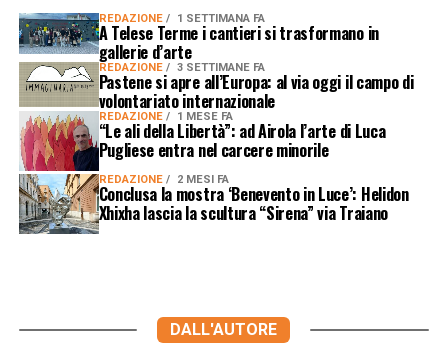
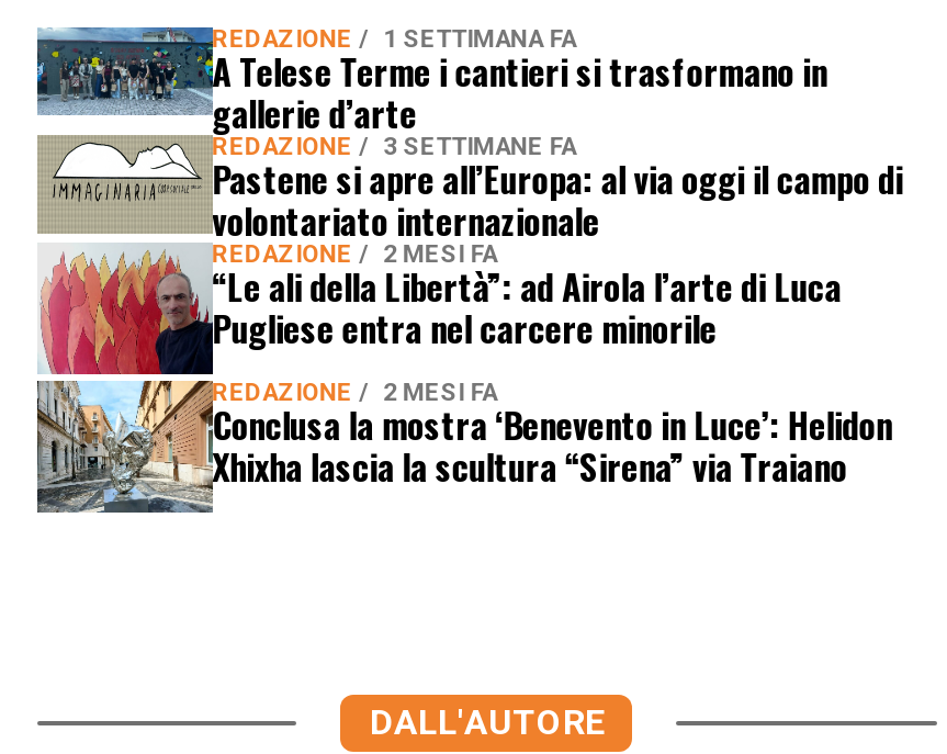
[99,110,233,123] REDAZIONE 1 MESE FA -> [212,240,498,269] REDAZIONE 2 MESI FA

